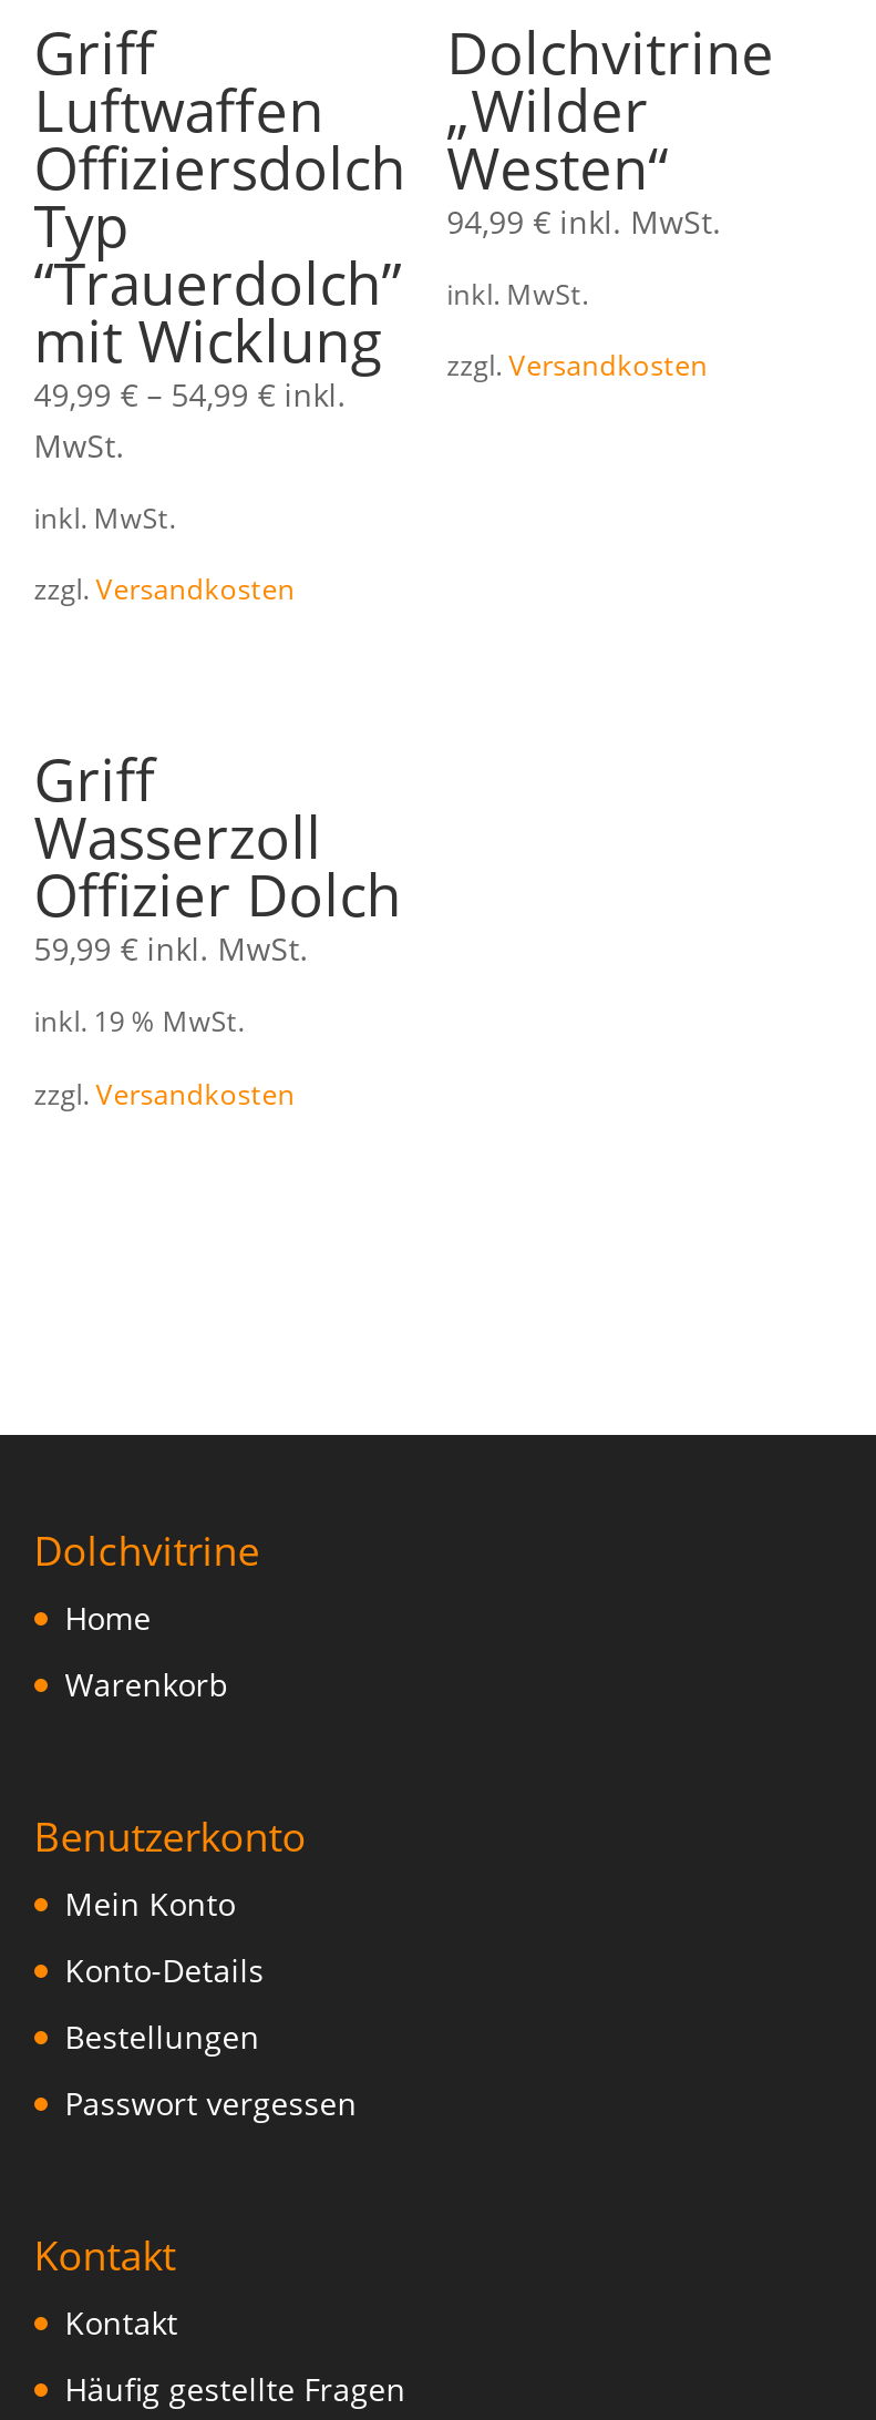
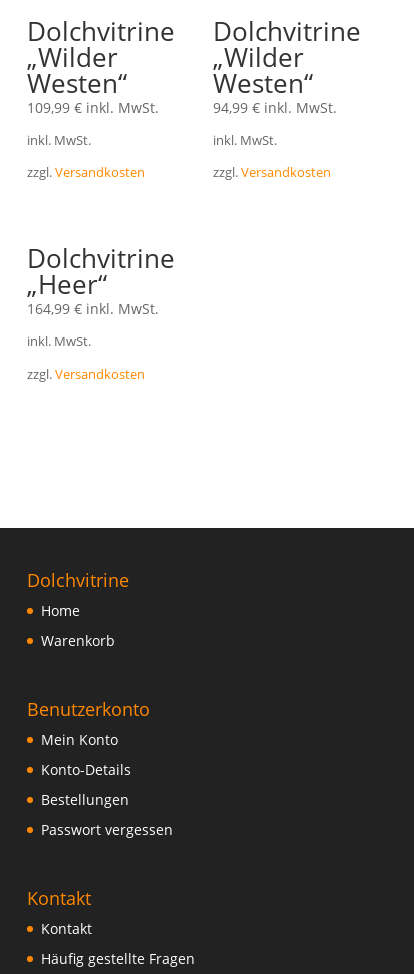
[34,11,406,466] Griff | Luftwaffen | Offiziersdolch | Typ | “Trauerdolch” | mit Wicklung | 49,99 €– 54,99 € inkl. | MwSt. -> [27,13,175,117] Dolchvitrine | „Wilder | Westen“ | 109,99 € inkl. MwSt.
[34,739,402,970] Griff | Wasserzoll | Offizier Dolch | 59,99 € inkl. MwSt. -> [27,240,175,318] Dolchvitrine | „Heer“ | 164,99 € inkl. MwSt.
[34,1003,244,1041] inkl. 19 % MwSt. -> [27,333,91,350] inkl. MwSt.

